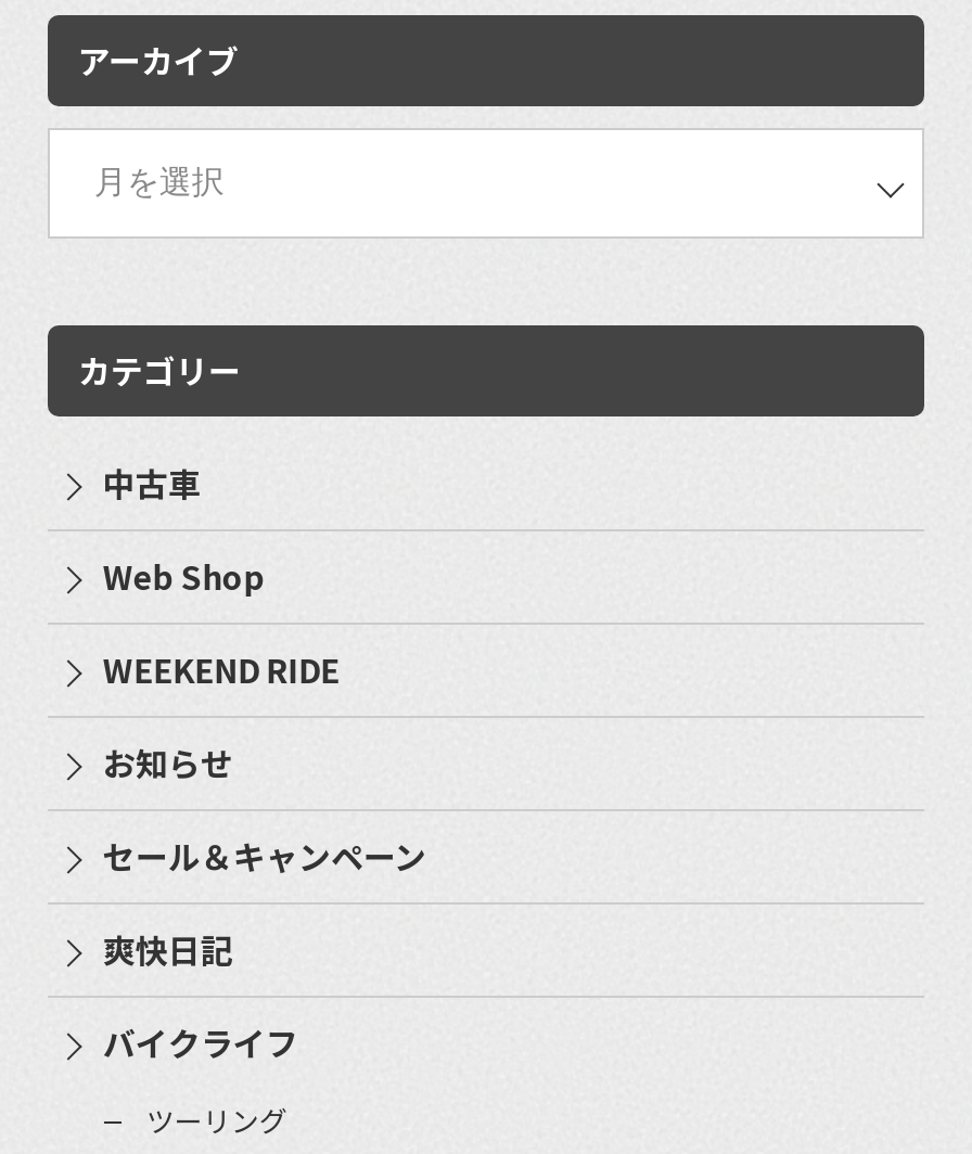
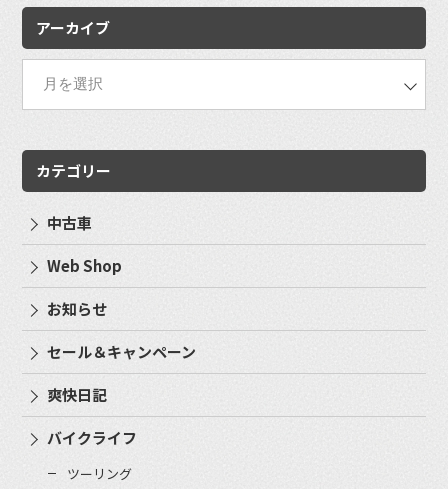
[103,646,339,692] WEEKEND RIDE -> none

